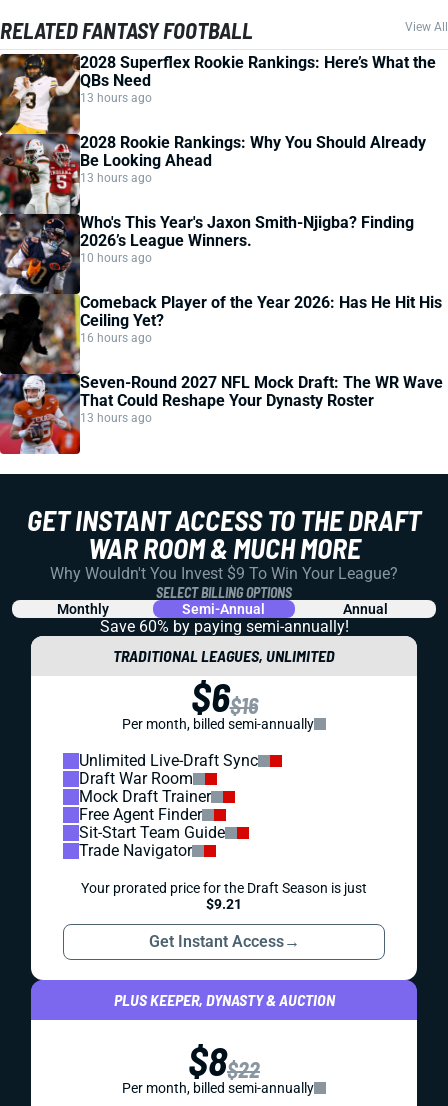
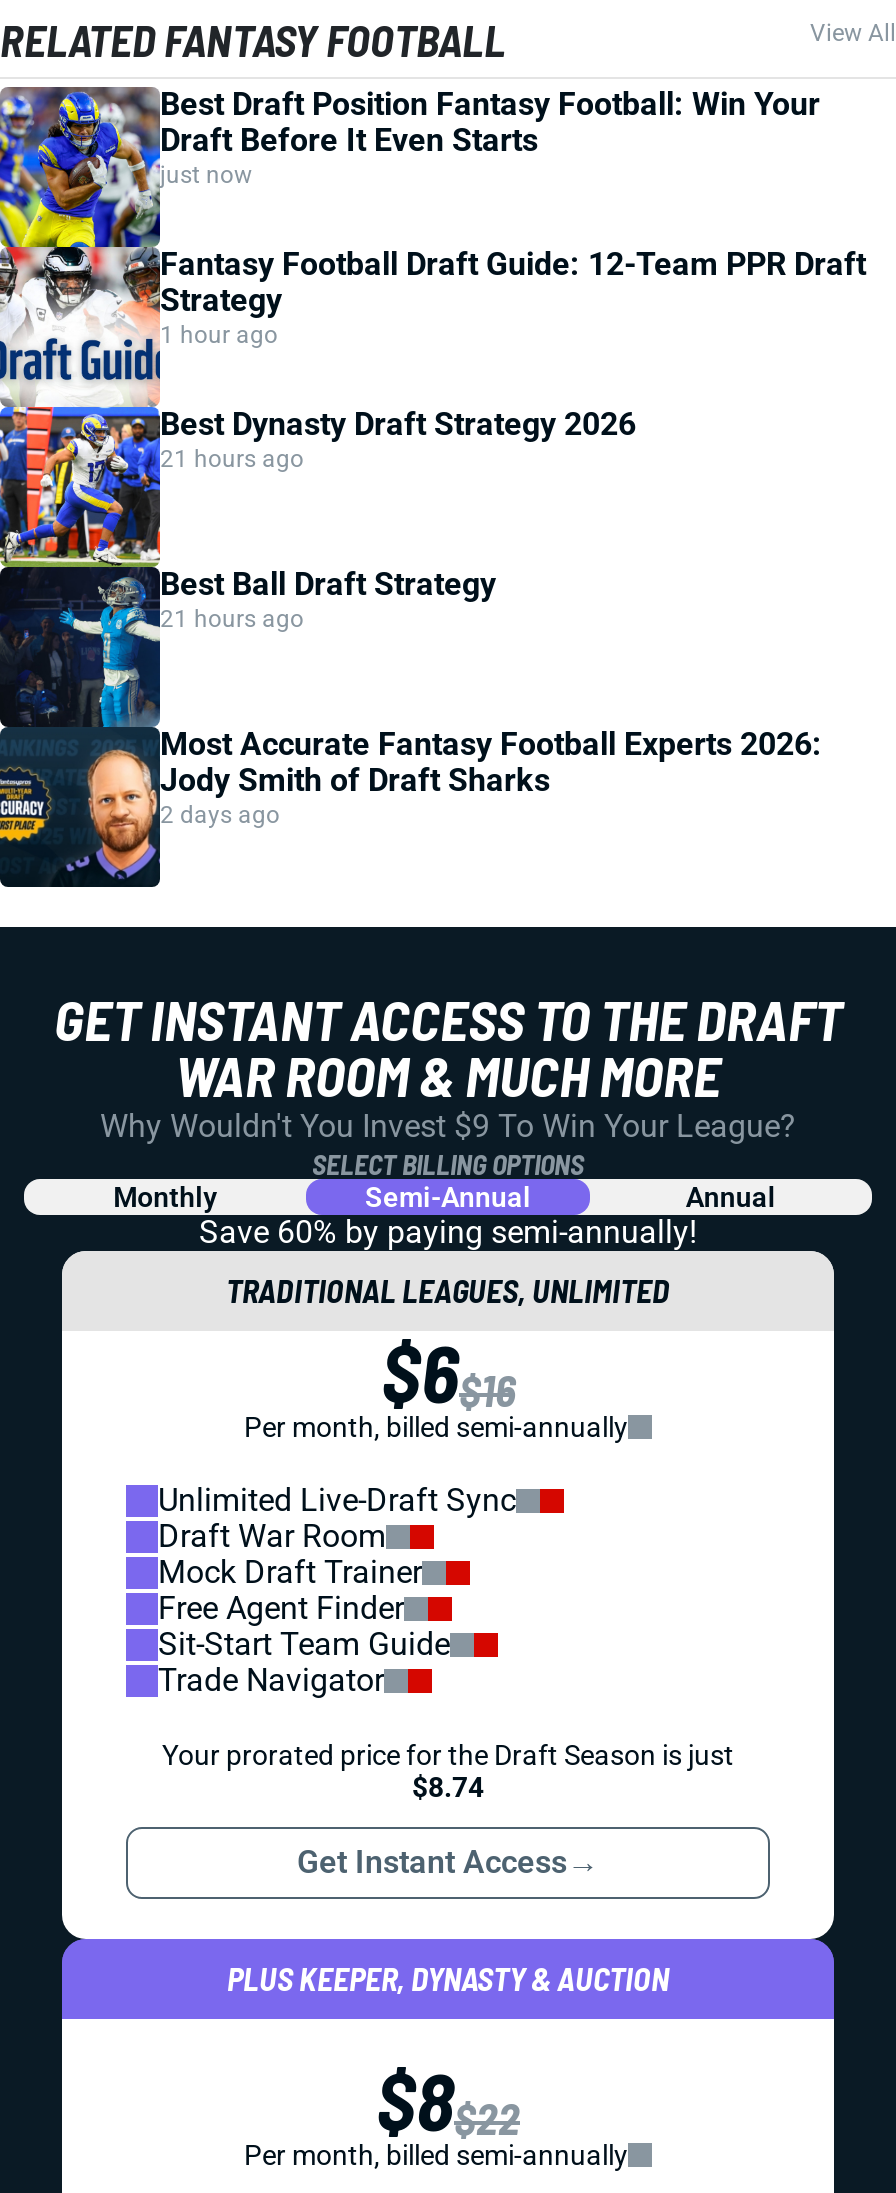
[3,53,436,455] [image] | 2028 Superflex Rookie Rankings: Here’s What the | QBs Need | 13 hours ago -> [6,85,820,889] [image] | Best Draft Position Fantasy Football: Win Your | Draft Before It Even Starts | just now
[80,133,426,185] 2028 Rookie Rankings: Why You Should Already | Be Looking Ahead | 13 hours ago -> [160,245,866,349] Fantasy Football Draft Guide: 12-Team PPR Draft | Strategy | 1 hour ago
[80,213,414,265] Who's This Year's Jaxon Smith-Njigba? Finding | 2026’s League Winners. | 10 hours ago -> [160,405,636,473] Best Dynasty Draft Strategy 2026 | 21 hours ago
[80,293,442,345] Comeback Player of the Year 2026: Has He Hit His | Ceiling Yet? | 16 hours ago -> [160,565,496,633] Best Ball Draft Strategy | 21 hours ago
[80,373,443,425] Seven-Round 2027 NFL Mock Draft: The WR Wave | That Could Reshape Your Dynasty Roster | 13 hours ago -> [160,725,822,829] Most Accurate Fantasy Football Experts 2026: | Jody Smith of Draft Sharks | 2 days ago
[206,896,242,912] $9.21 -> [412,1771,484,1803] $8.74

